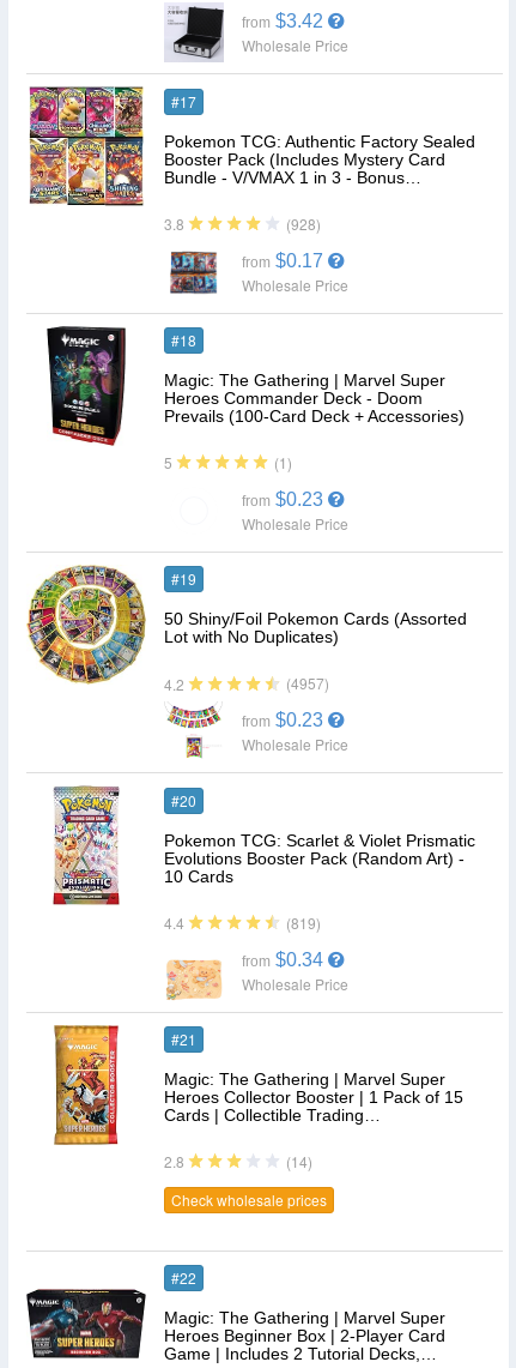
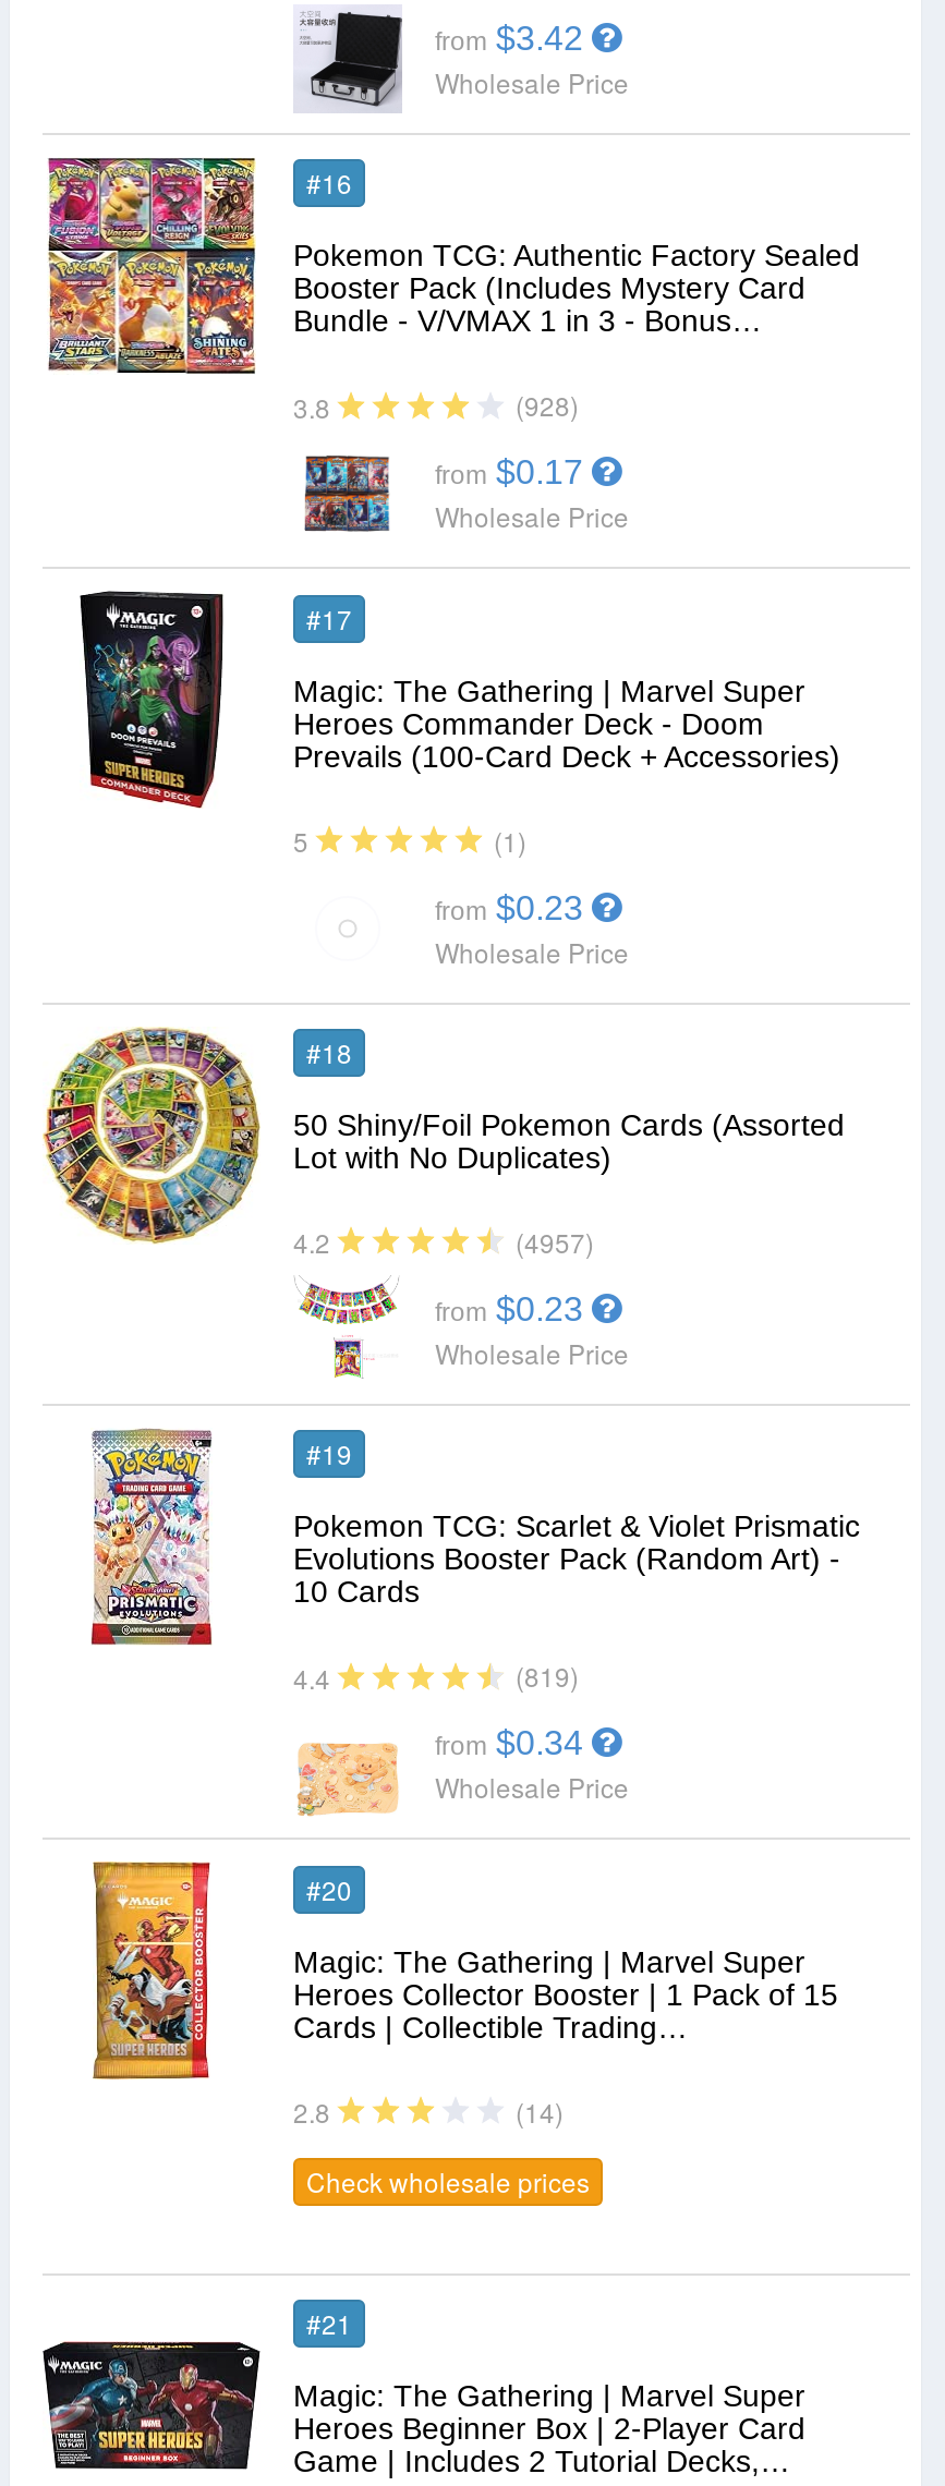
[171,91,196,111] #17 -> [306,164,352,201] #16
[171,330,196,350] #18 -> [306,598,352,635] #17
[171,569,196,589] #19 -> [306,1033,352,1070] #18
[171,790,196,810] #20 -> [306,1434,352,1472] #19
[171,1029,196,1049] #21 -> [306,1869,352,1906] #20
[171,1268,196,1288] #22 -> [306,2303,352,2340] #21

